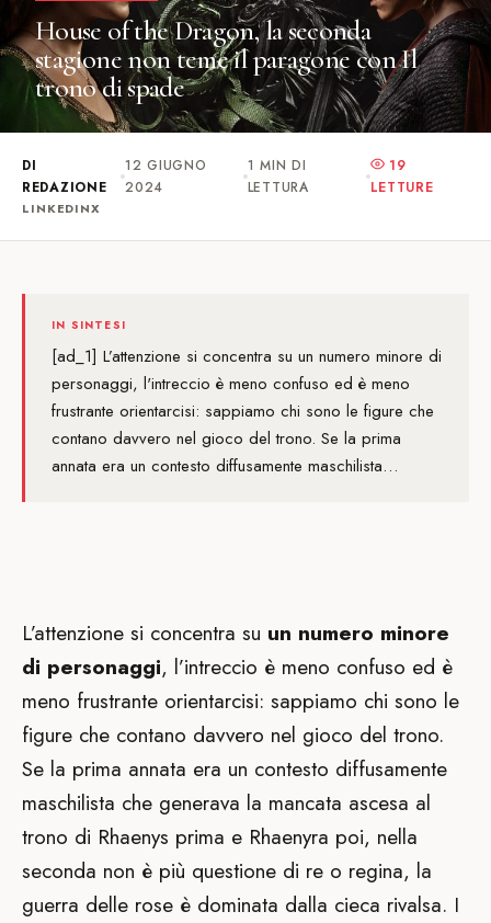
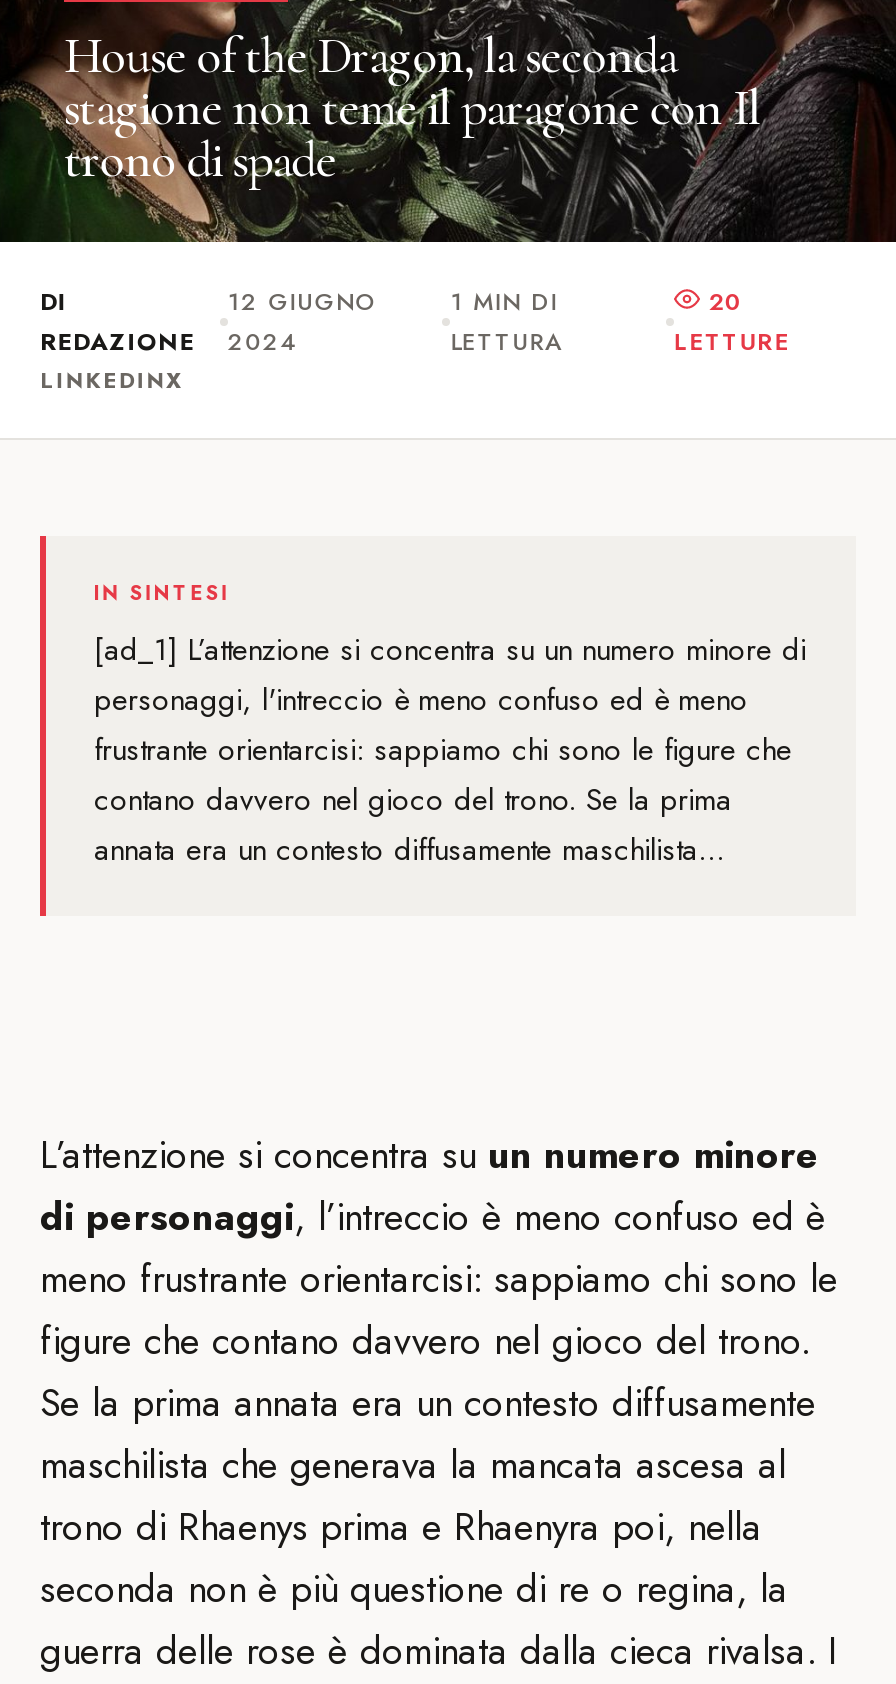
[384,156,406,175] 19 -> [700,284,742,320] 20

